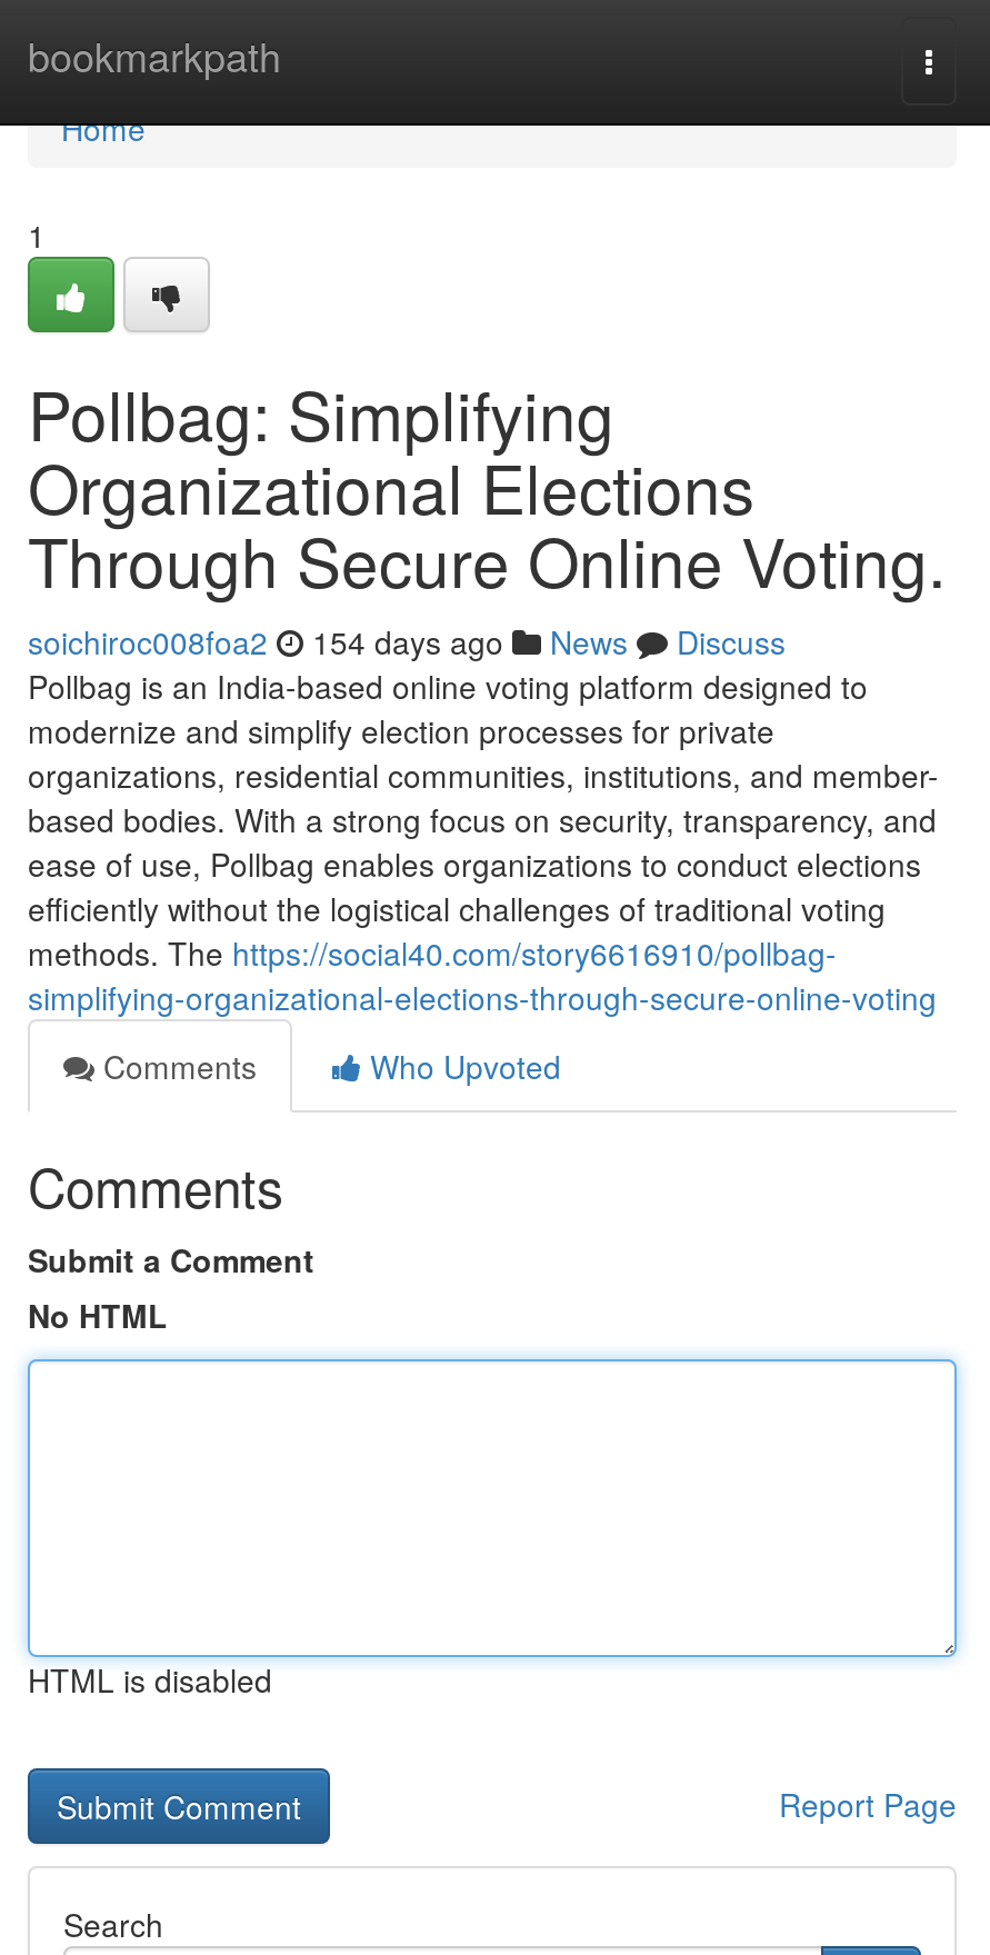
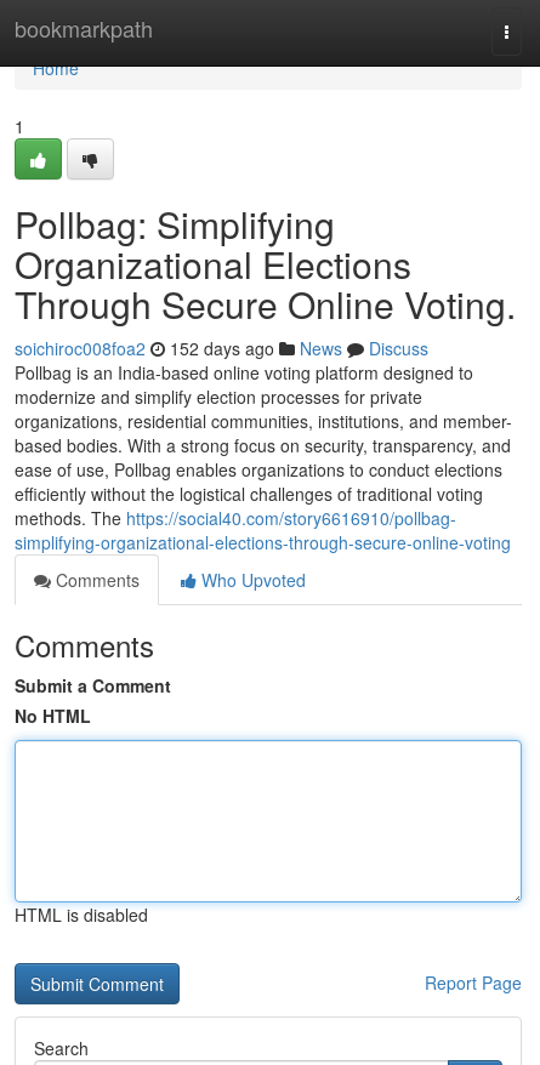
[28,619,786,664] soichiroc008foa2 154 days ago News Discuss -> [15,336,428,360] soichiroc008foa2 152 days ago News Discuss

